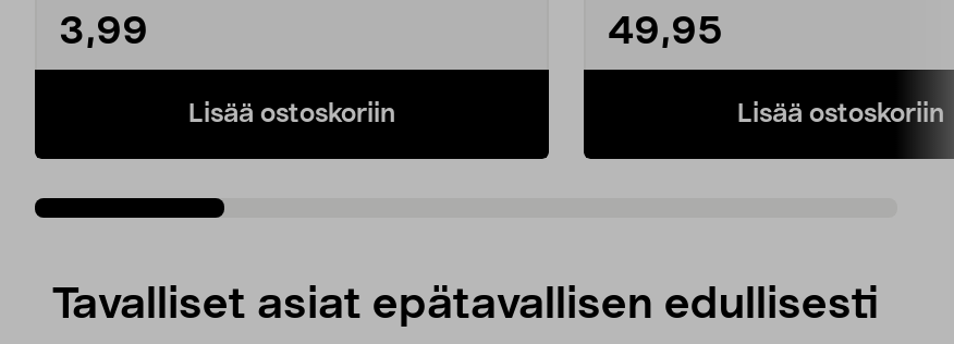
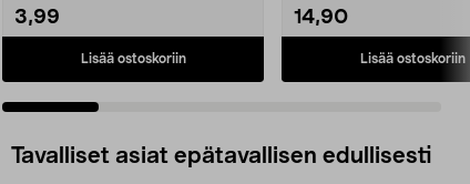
[608,13,723,52] 49,95 -> [294,8,348,28] 14,90

